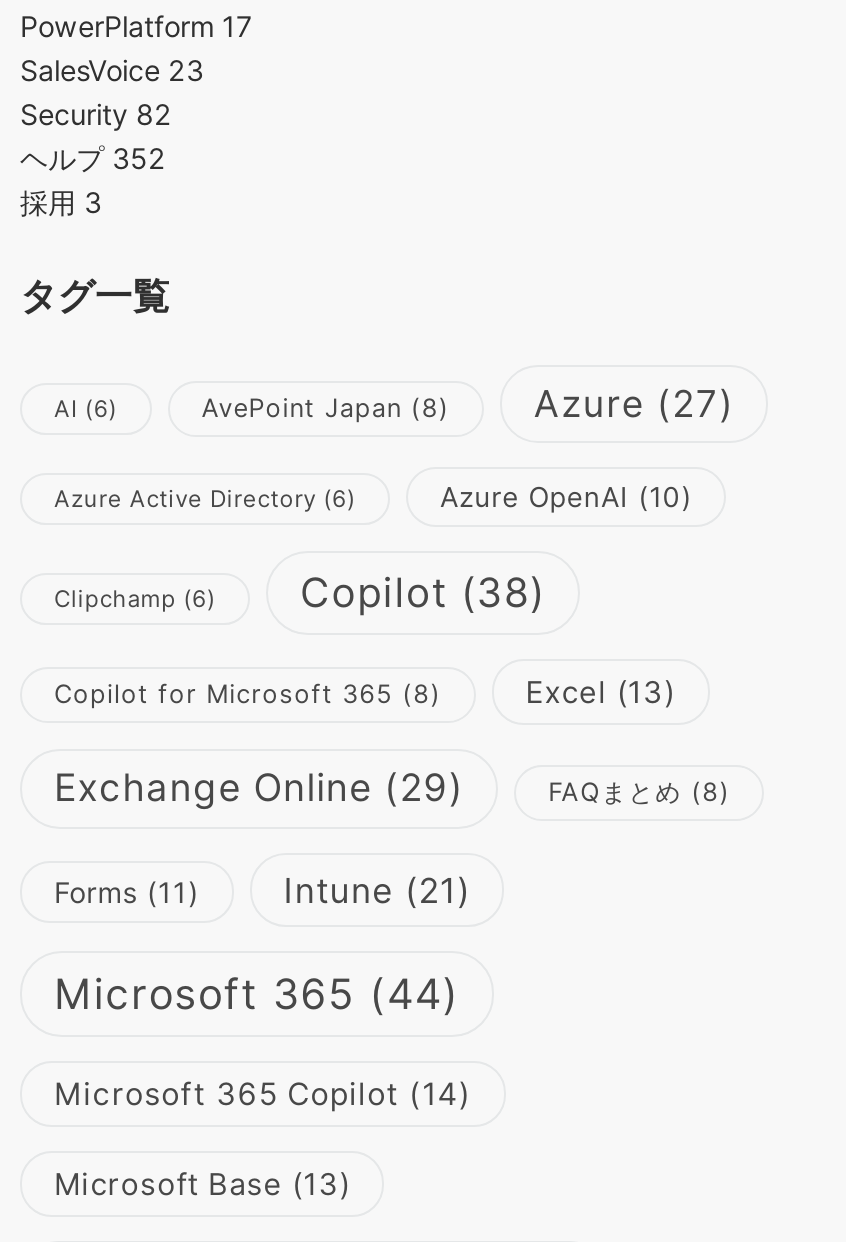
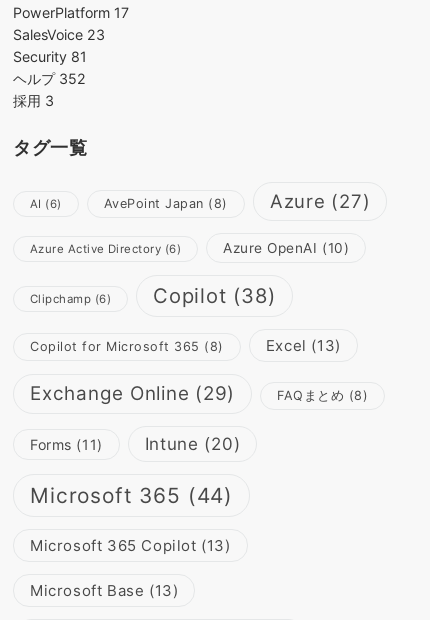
[20,96,172,130] Security 82 -> [13,48,87,65] Security 81
[283,868,471,910] Intune (21) -> [145,434,240,454] Intune (20)
[54,1074,472,1112] Microsoft 365 Copilot (14) -> [30,536,231,555] Microsoft 365 Copilot (13)

